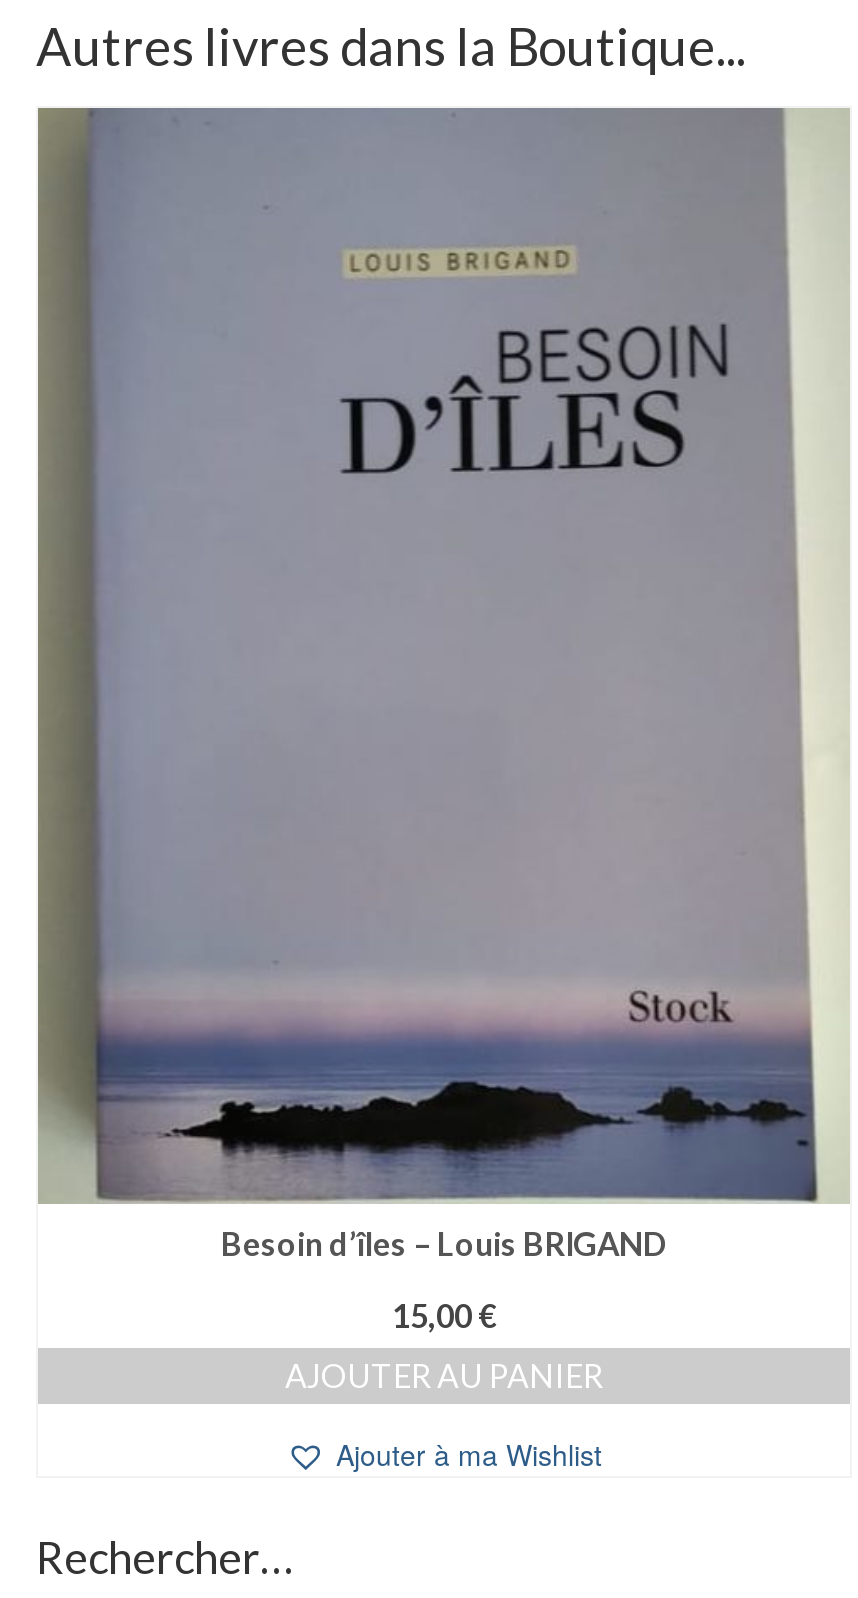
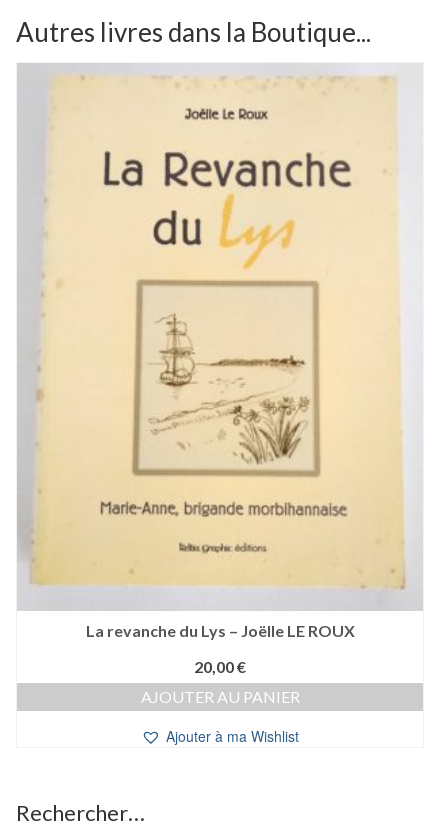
[38,107,850,1262] [image] | Besoin d’îles – Louis BRIGAND -> [18,63,422,640] [image] | La revanche du Lys – Joëlle LE ROUX
[392,1296,496,1334] 15,00 € -> [194,657,246,676] 20,00 €

